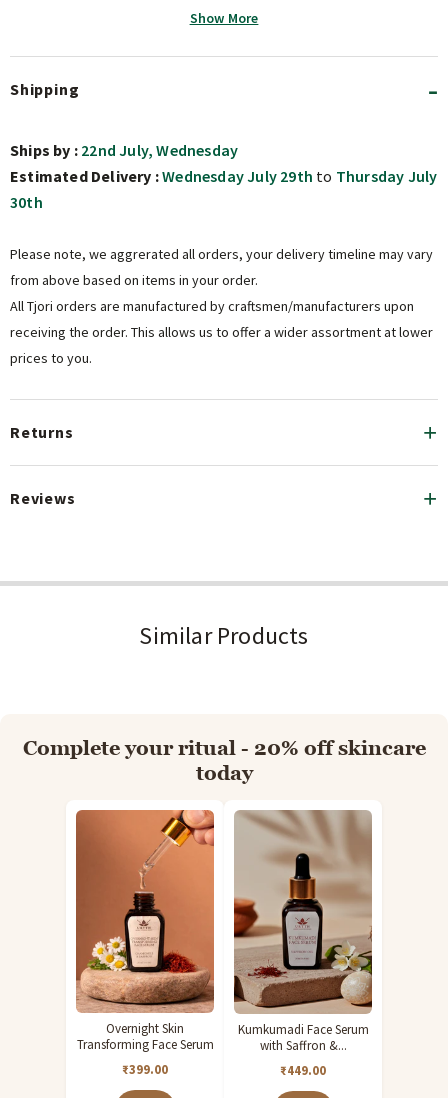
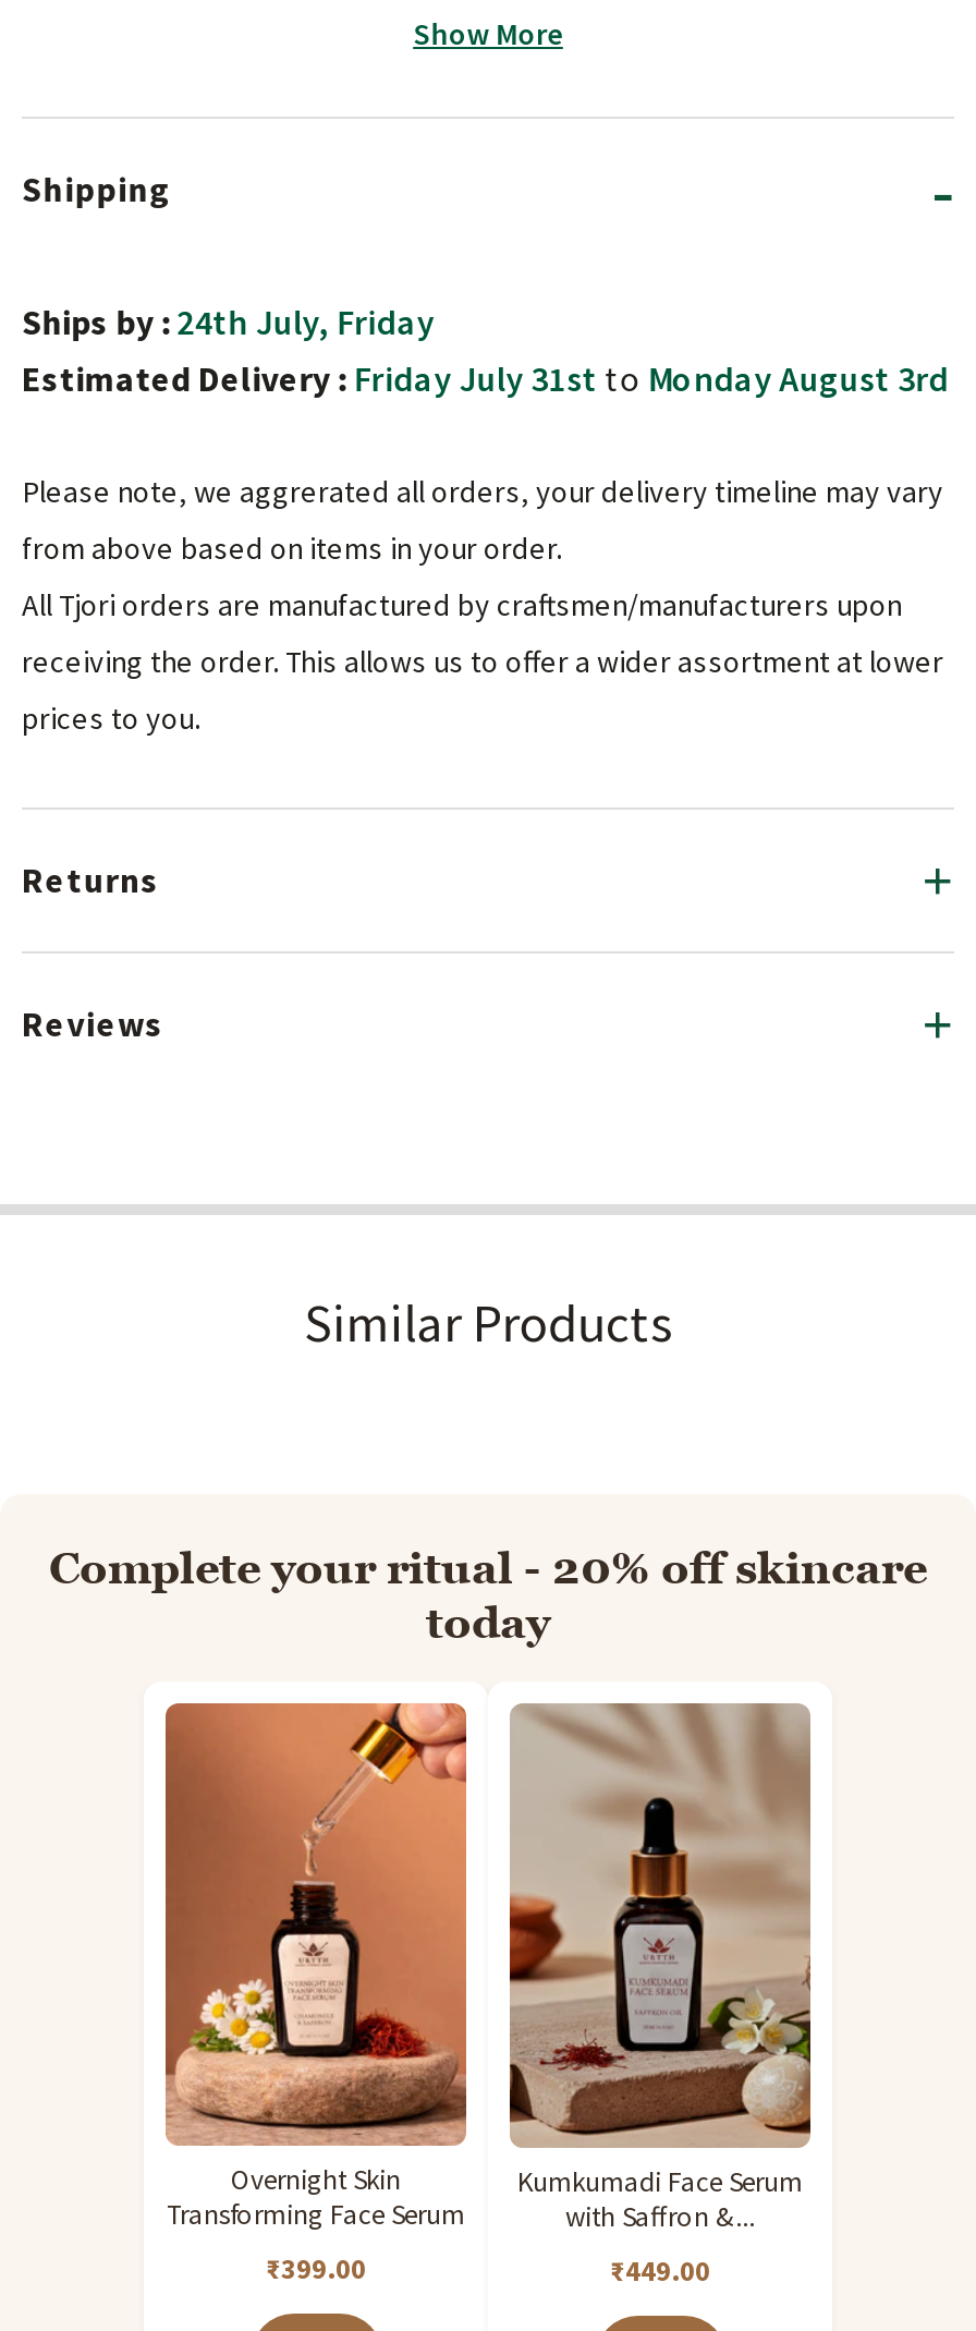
[10,140,437,212] Ships by : 22nd July, Wednesday | Estimated Delivery :Wednesday July 29th to Thursday July | 30th -> [22,300,949,400] Ships by : 24th July, Friday | Estimated Delivery : Friday July 31st to Monday August 3rd

